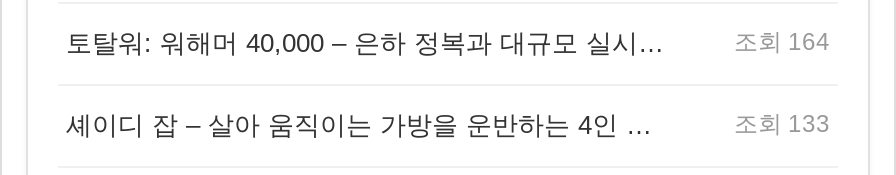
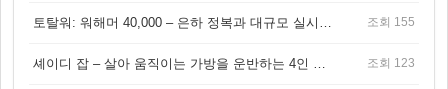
[734,29,830,57] 조회 164 -> [367,15,415,29] 조회 155
[734,111,830,139] 조회 133 -> [367,56,415,70] 조회 123

